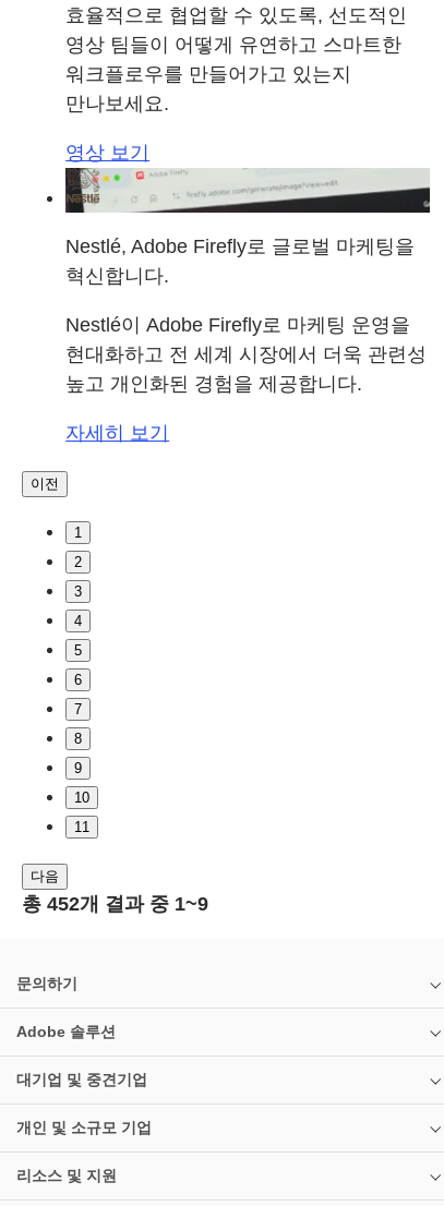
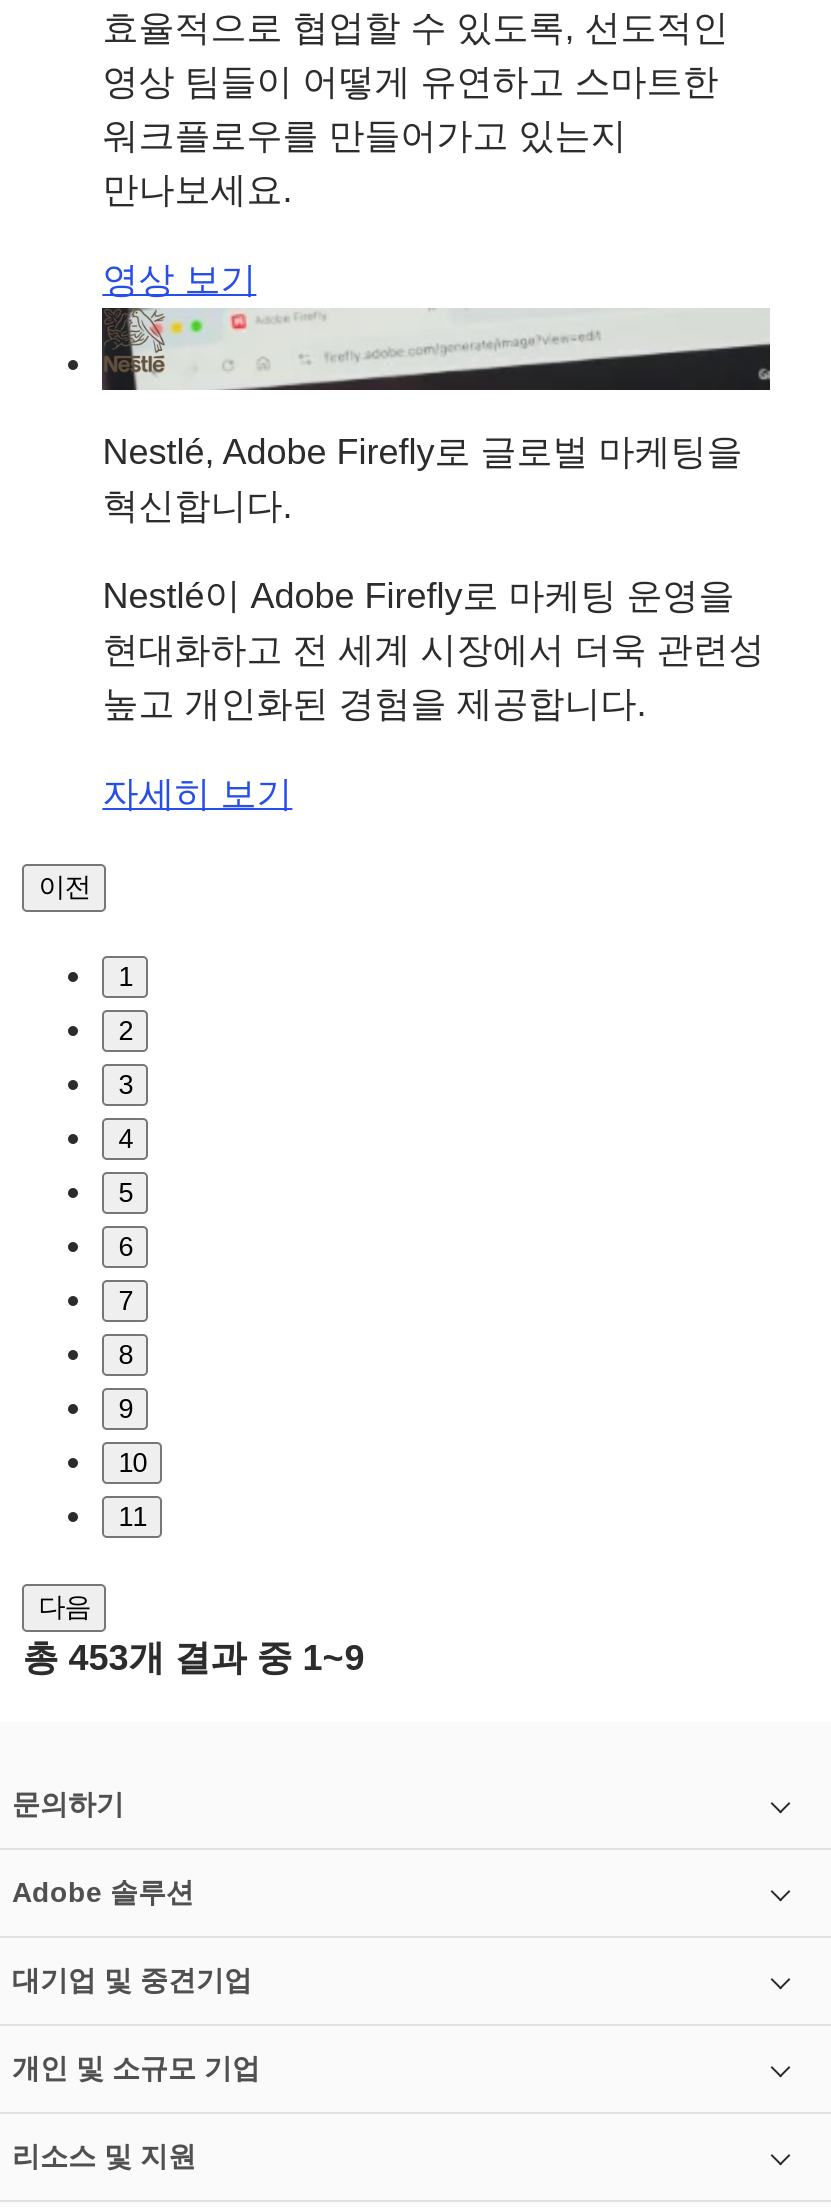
[22,893,209,915] 총 452개 결과 중 1~9 -> [22,1637,364,1677] 총 453개 결과 중 1~9

